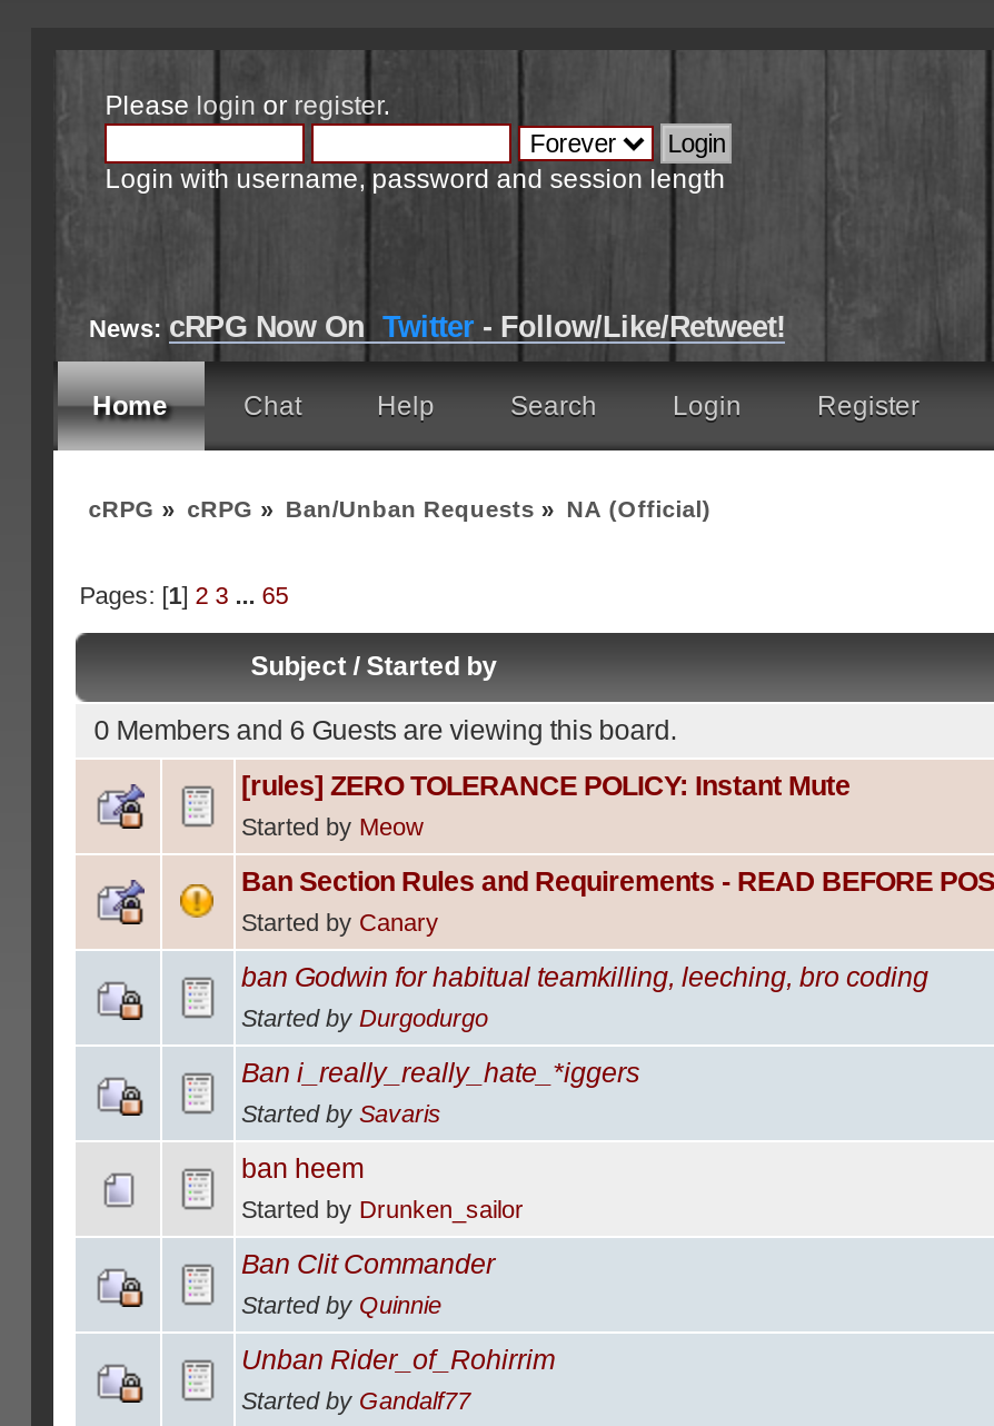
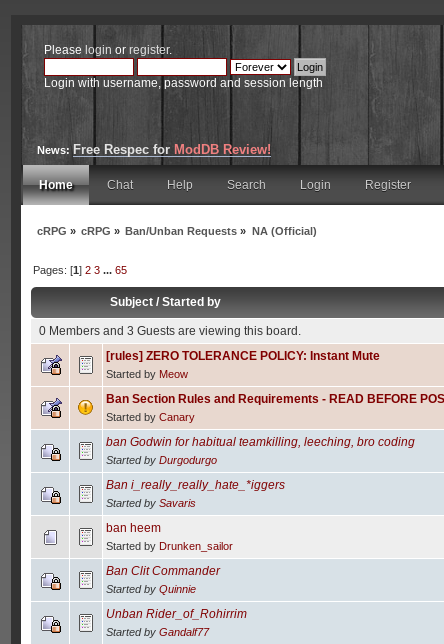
[89,309,785,343] News: cRPG Now On Twitter - Follow/Like/Retweet! -> [37,141,271,156] News: Free Respec for ModDB Review!
[94,714,676,745] 0 Members and 6 Guests are viewing this board. -> [39,324,301,338] 0 Members and 3 Guests are viewing this board.

